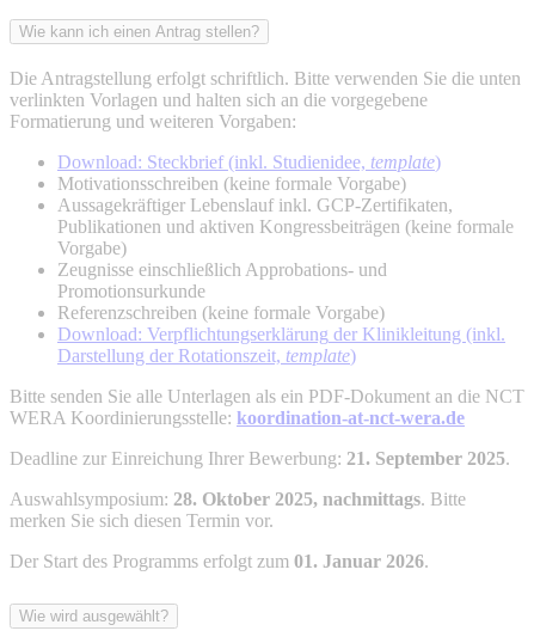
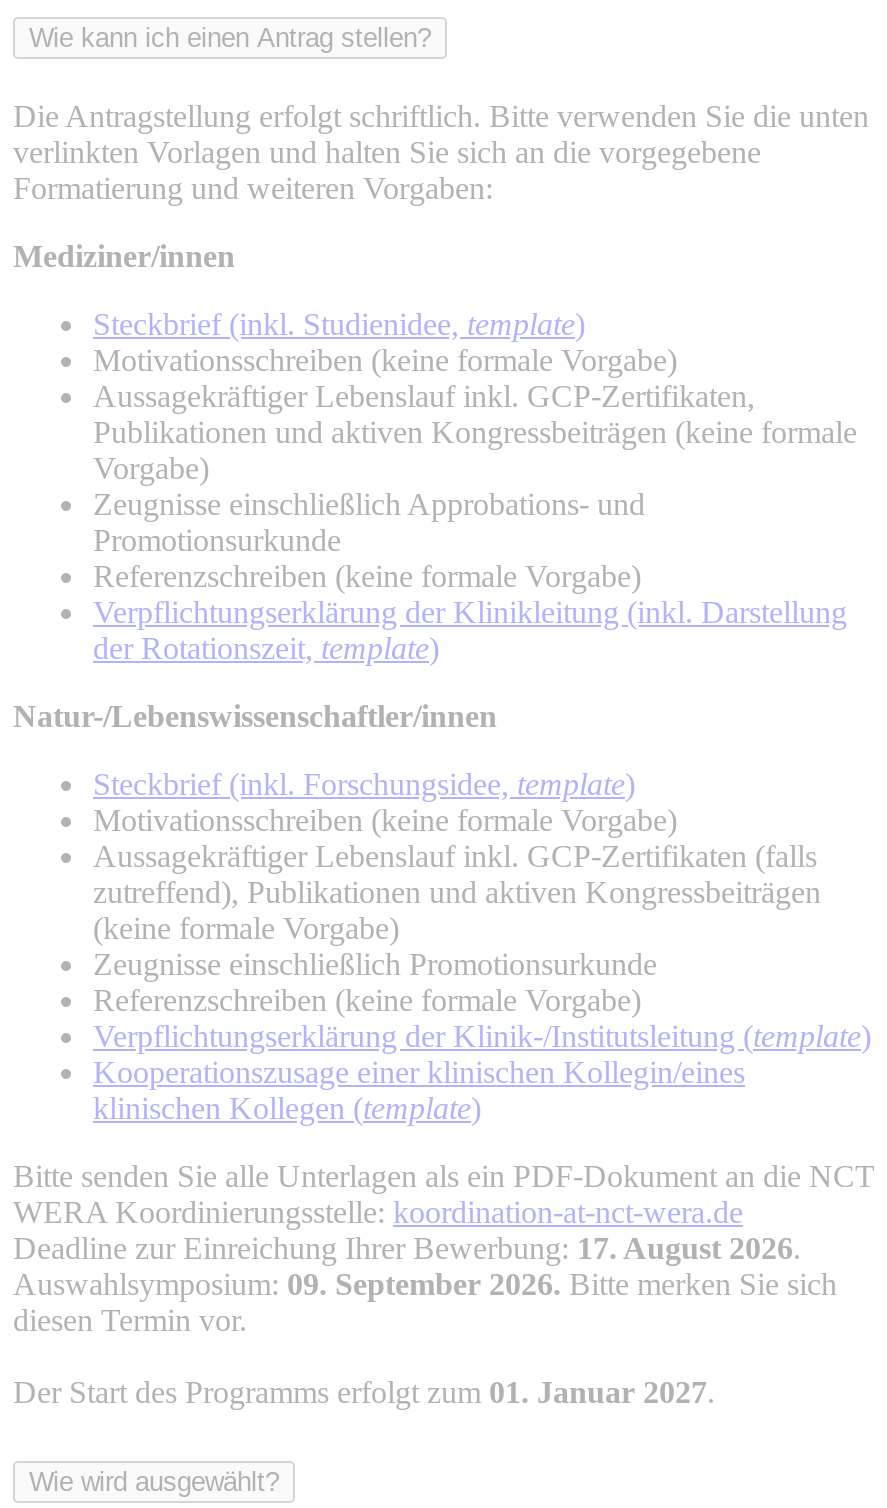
[10,90,428,110] verlinkten Vorlagen und halten sich an die vorgegebene -> [13,134,761,168] verlinkten Vorlagen und halten Sie sich an die vorgegebene
[57,152,441,172] Download: Steckbrief (inkl. Studienidee, template) -> [13,238,585,340] Mediziner/innen | Steckbrief (inkl. Studienidee, template)
[57,324,505,366] Download: Verpflichtungserklärung der Klinikleitung (inkl. | Darstellung der Rotationszeit, template) -> [13,594,871,1124] Verpflichtungserklärung der Klinikleitung (inkl. Darstellung | der Rotationszeit, template) | Natur-/Lebenswissenschaftler/innen | Steckbrief (inkl. Forschungsidee, template) | Motivationsschreiben (keine formale Vorgabe) | Aussagekräftiger Lebenslauf inkl. GCP-Zertifikaten (falls | zutreffend), Publikationen und aktiven Kongressbeiträgen | (keine formale Vorgabe) | Zeugnisse einschließlich Promotionsurkunde | Referenzschreiben (keine formale Vorgabe) | Verpflichtungserklärung der Klinik-/Institutsleitung (template) | Kooperationszusage einer klinischen Kollegin/eines | klinischen Kollegen (template)
moved [10,386,524,428] -> [13,1158,875,1228]: Bitte senden Sie alle Unterlagen als ein PDF-Dokument an die NCT | WERA Koordinierungsstelle: koordination-at-nct-wera.de
[10,448,510,571] Deadline zur Einreichung Ihrer Bewerbung: 21. September 2025. | Auswahlsymposium: 28. Oktober 2025, nachmittags. Bitte | merken Sie sich diesen Termin vor. | Der Start des Programms erfolgt zum 01. Januar 2026. -> [13,1230,837,1408] Deadline zur Einreichung Ihrer Bewerbung: 17. August 2026. | Auswahlsymposium: 09. September 2026. Bitte merken Sie sich | diesen Termin vor. | Der Start des Programms erfolgt zum 01. Januar 2027.

